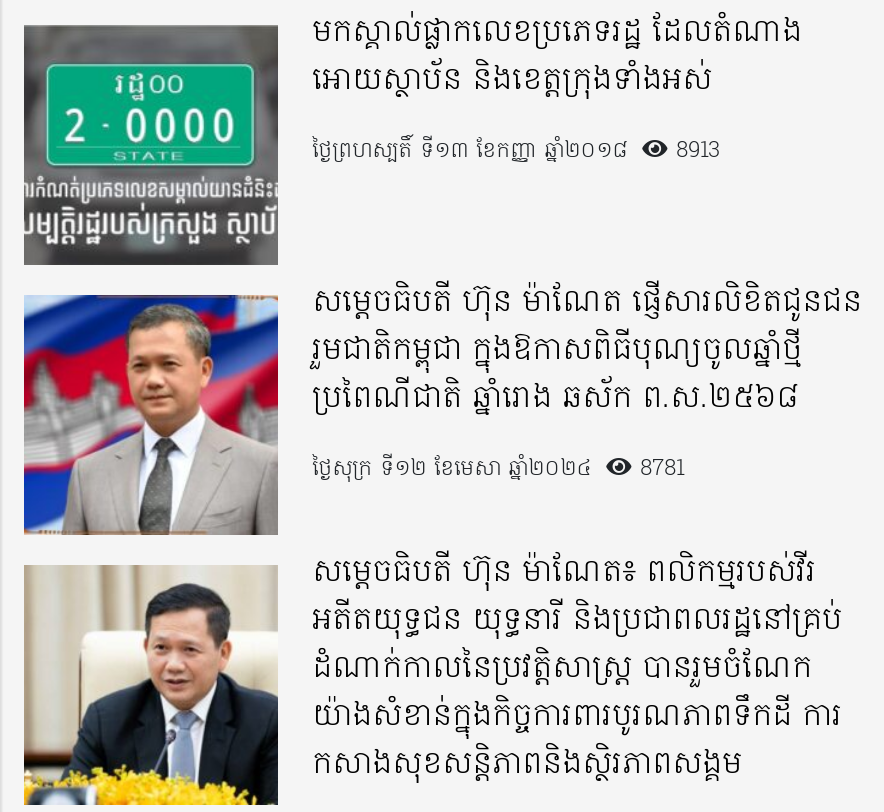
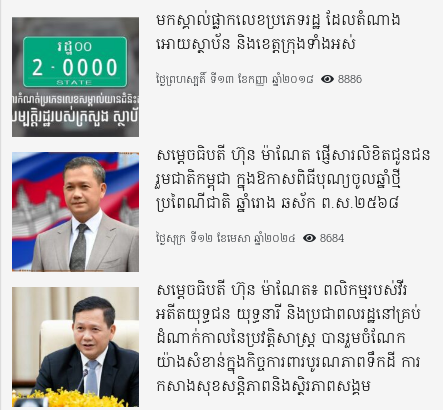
[668,135,720,167] 8913 -> [334,72,362,88] 8886
[632,453,684,485] 8781 -> [316,231,344,247] 8684

